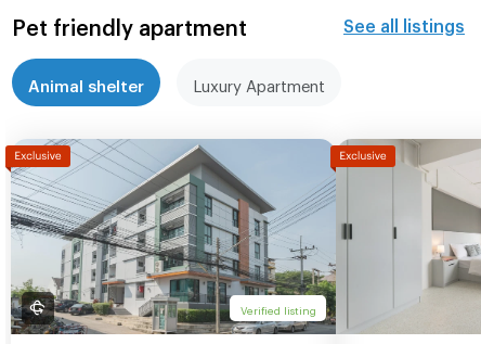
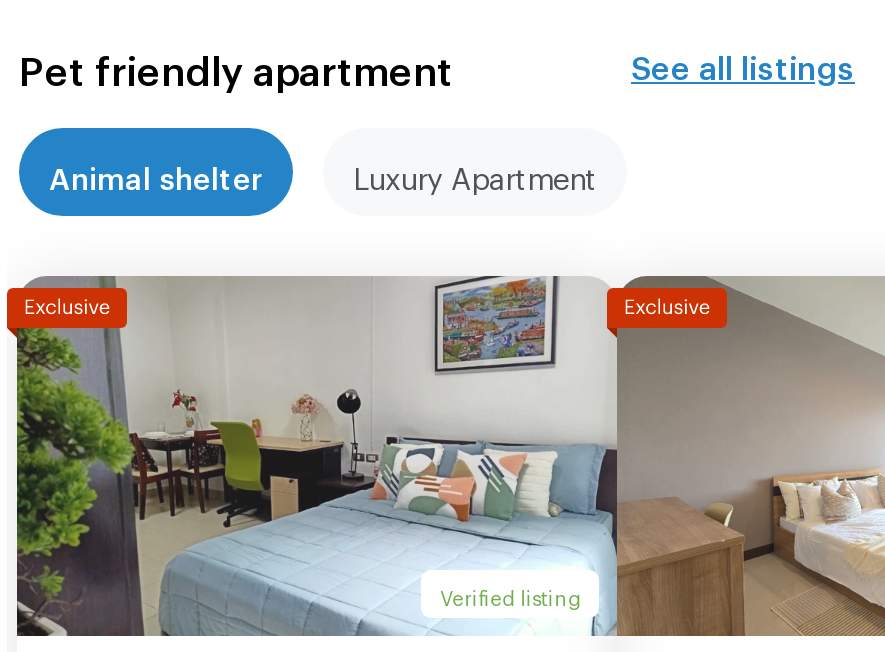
[10,139,478,335] [image] -> [15,274,879,642] [image]

